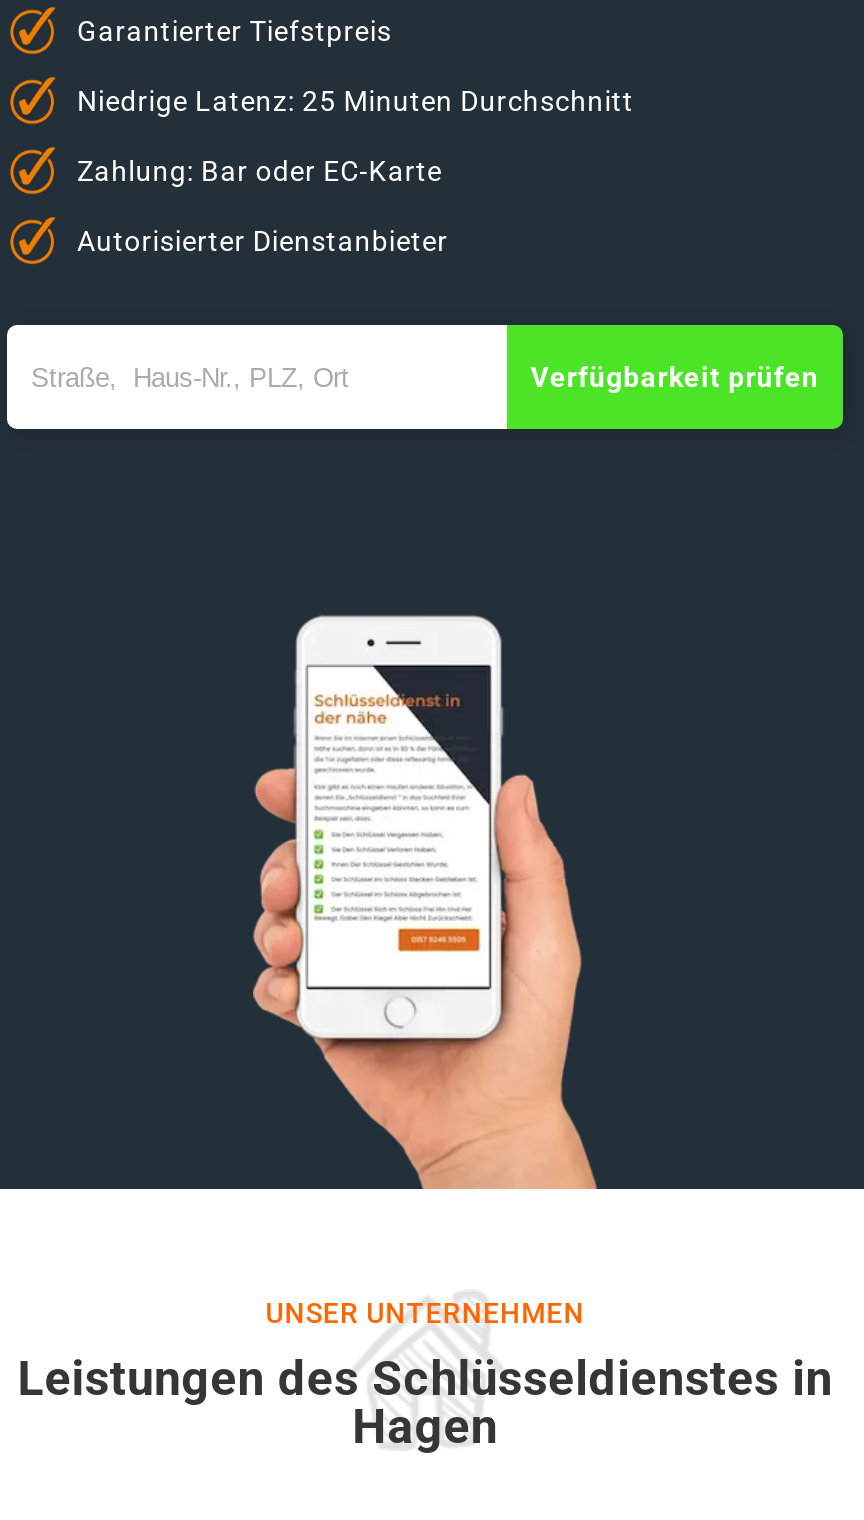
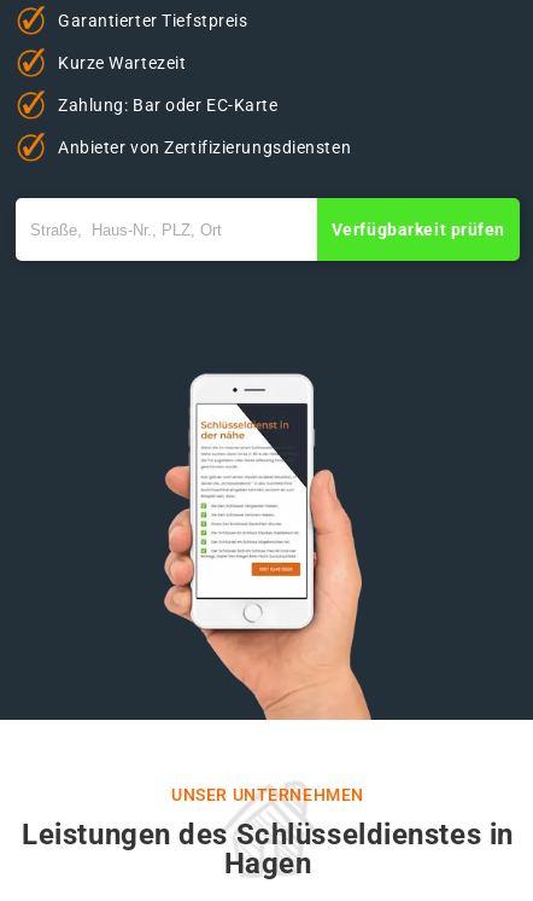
[77,84,634,116] Niedrige Latenz: 25 Minuten Durchschnitt -> [58,53,186,72] Kurze Wartezeit
[77,224,448,256] Autorisierter Dienstanbieter -> [58,137,351,156] Anbieter von Zertifizierungsdiensten

